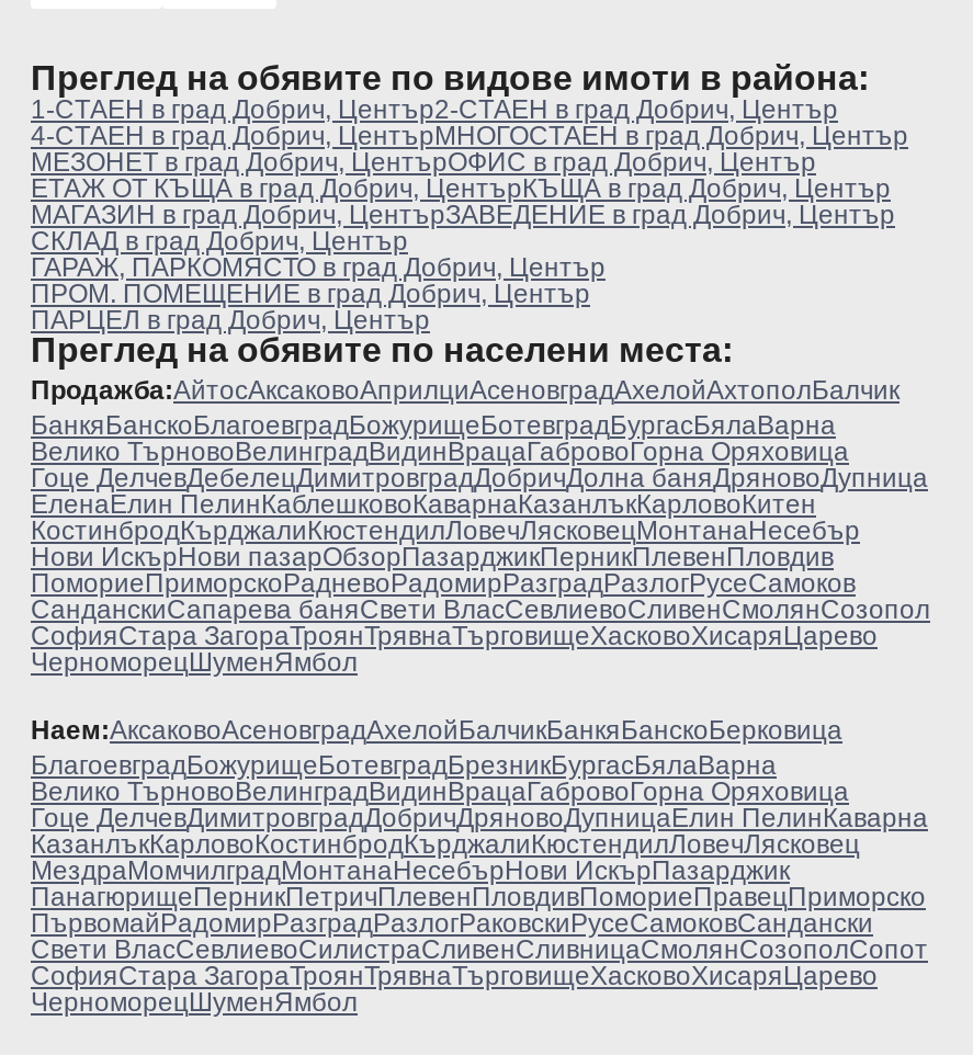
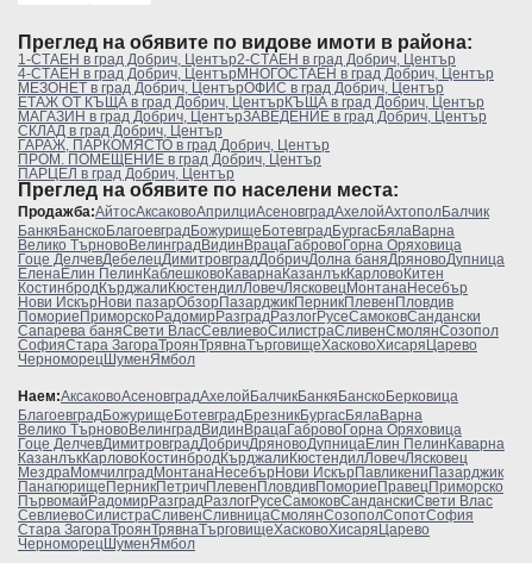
[31,568,856,599] ПомориеПриморскоРадневоРадомирРазградРазлогРусеСамоков -> [18,308,481,325] ПомориеПриморскоРадомирРазградРазлогРусеСамоковСандански
[31,594,930,625] СанданскиСапарева баняСвети ВласСевлиевоСливенСмолянСозопол -> [18,323,499,339] Сапарева баняСвети ВласСевлиевоСилистраСливенСмолянСозопол
[31,855,790,886] МездраМомчилградМонтанаНесебърНови ИскърПазарджик -> [18,464,503,481] МездраМомчилградМонтанаНесебърНови ИскърПавликениПазарджик
[31,908,928,991] ПървомайРадомирРазградРазлогРаковскиРусеСамоковСандански | Свети ВласСевлиевоСилистраСливенСливницаСмолянСозополСопот | СофияСтара ЗагораТроянТрявнаТърговищеХасковоХисаряЦарево -> [18,493,493,538] ПървомайРадомирРазградРазлогРусеСамоковСанданскиСвети Влас | СевлиевоСилистраСливенСливницаСмолянСозополСопотСофия | Стара ЗагораТроянТрявнаТърговищеХасковоХисаряЦарево

